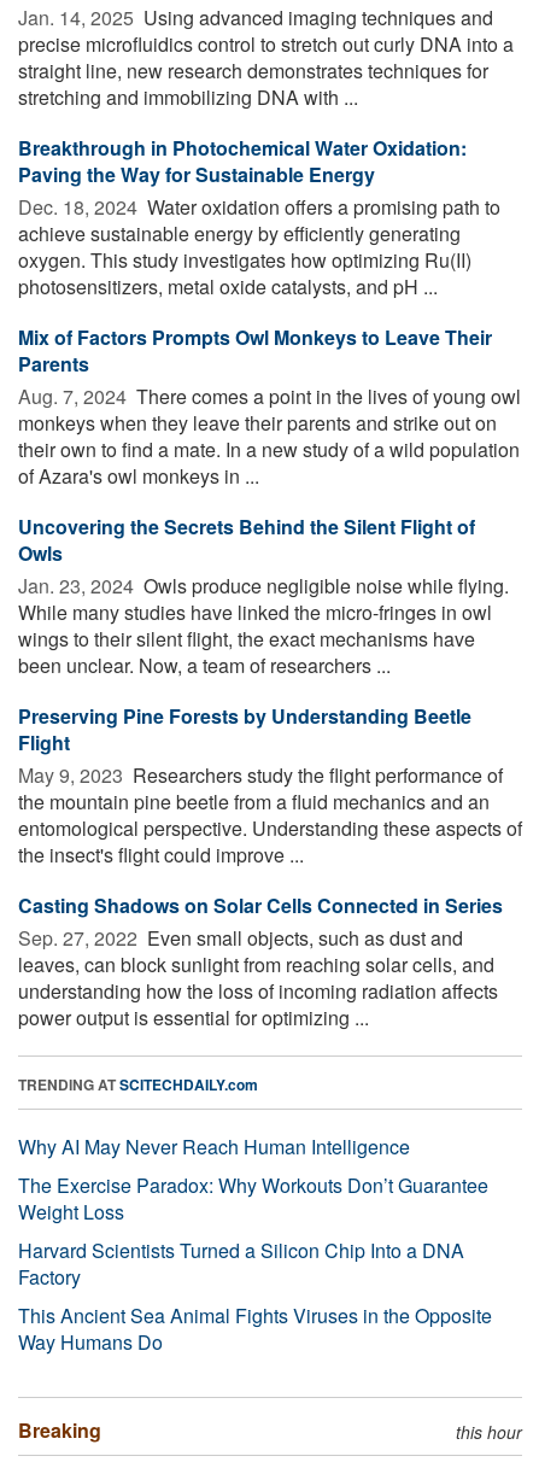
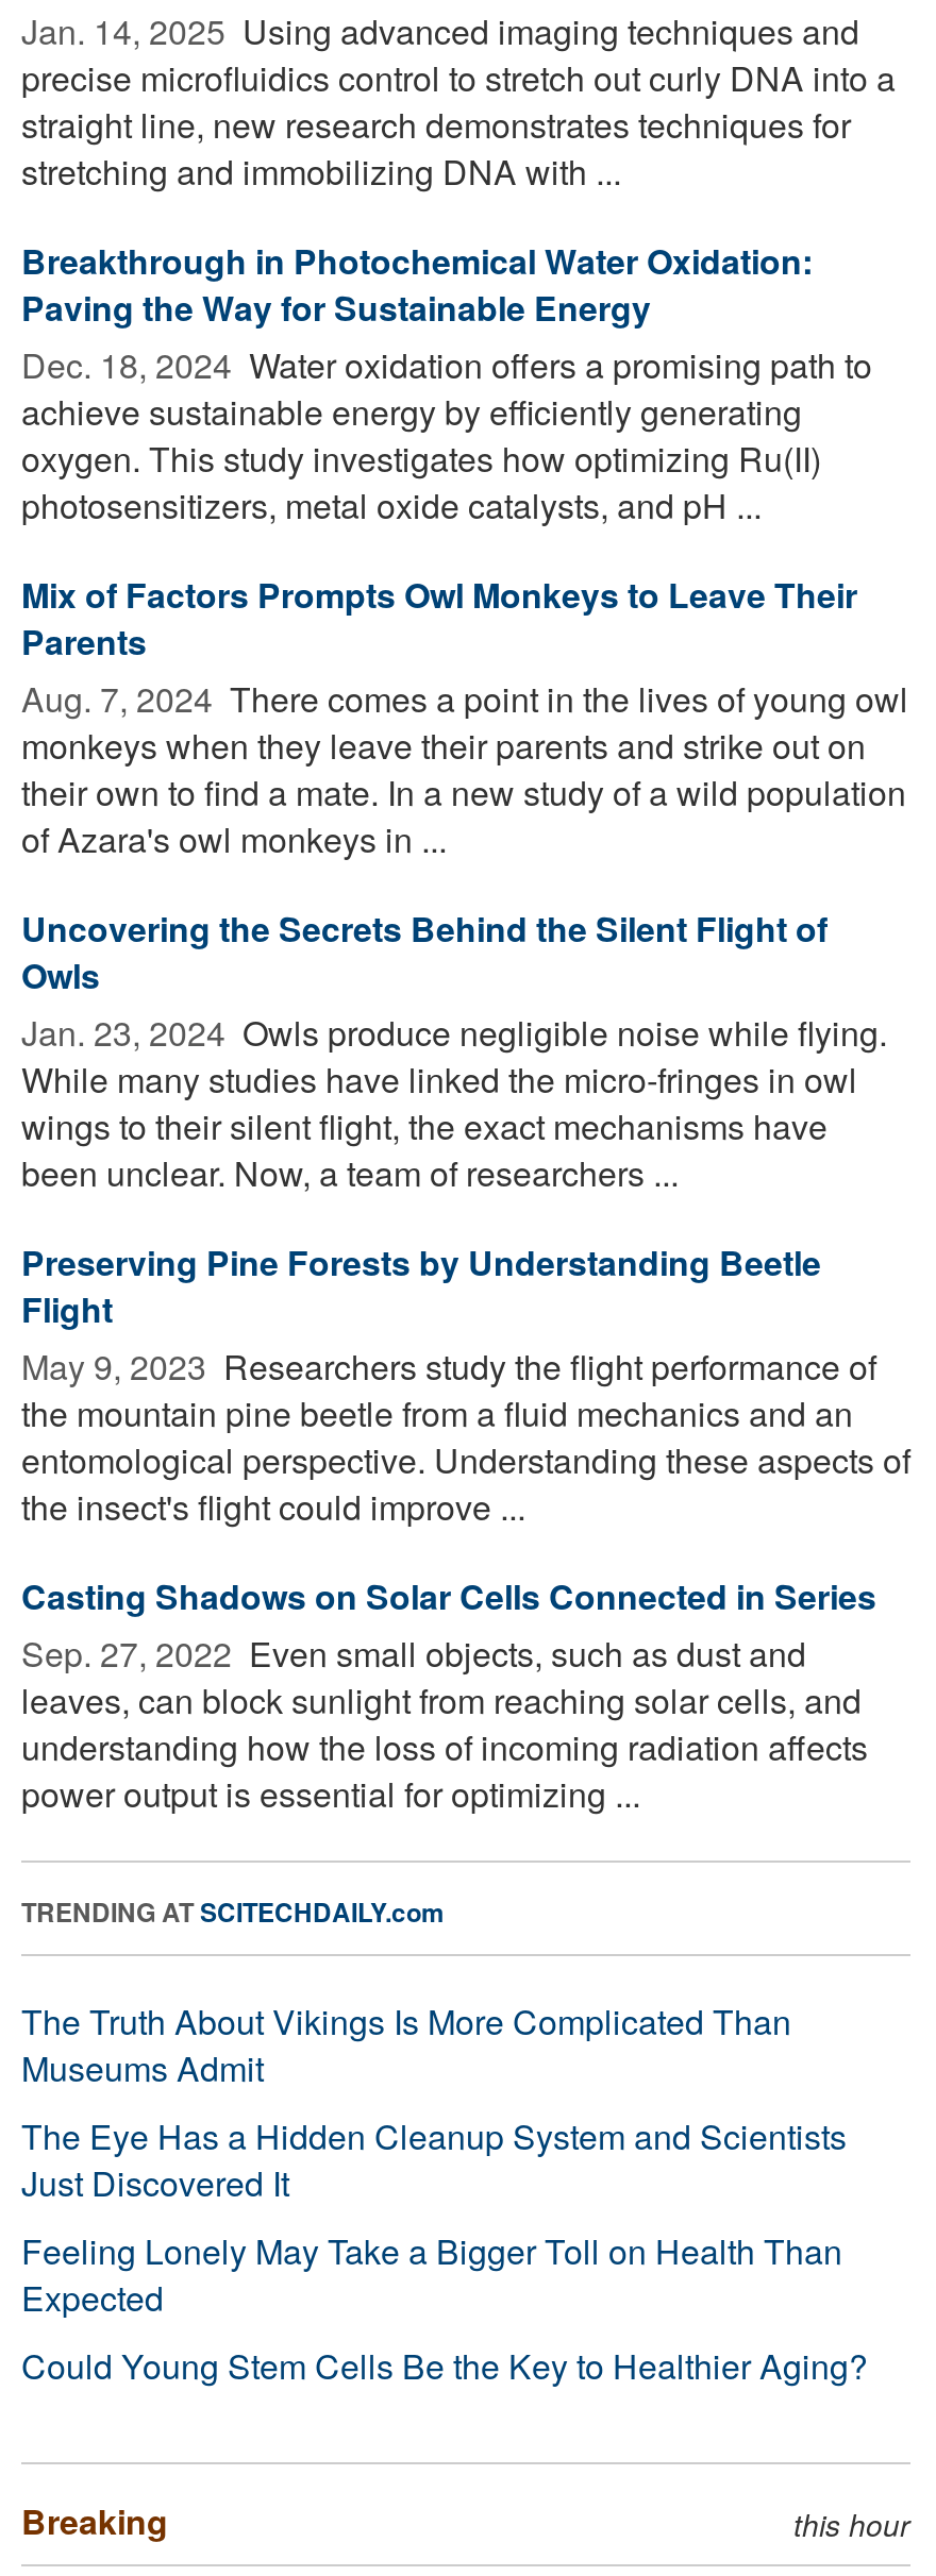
[18,1132,492,1356] Why AI May Never Reach Human Intelligence | The Exercise Paradox: Why Workouts Don’t Guarantee | Weight Loss | Harvard Scientists Turned a Silicon Chip Into a DNA | Factory | This Ancient Sea Animal Fights Viruses in the Opposite | Way Humans Do -> [21,1996,868,2390] The Truth About Vikings Is More Complicated Than | Museums Admit | The Eye Has a Hidden Cleanup System and Scientists | Just Discovered It | Feeling Lonely May Take a Bigger Toll on Health Than | Expected | Could Young Stem Cells Be the Key to Healthier Aging?

